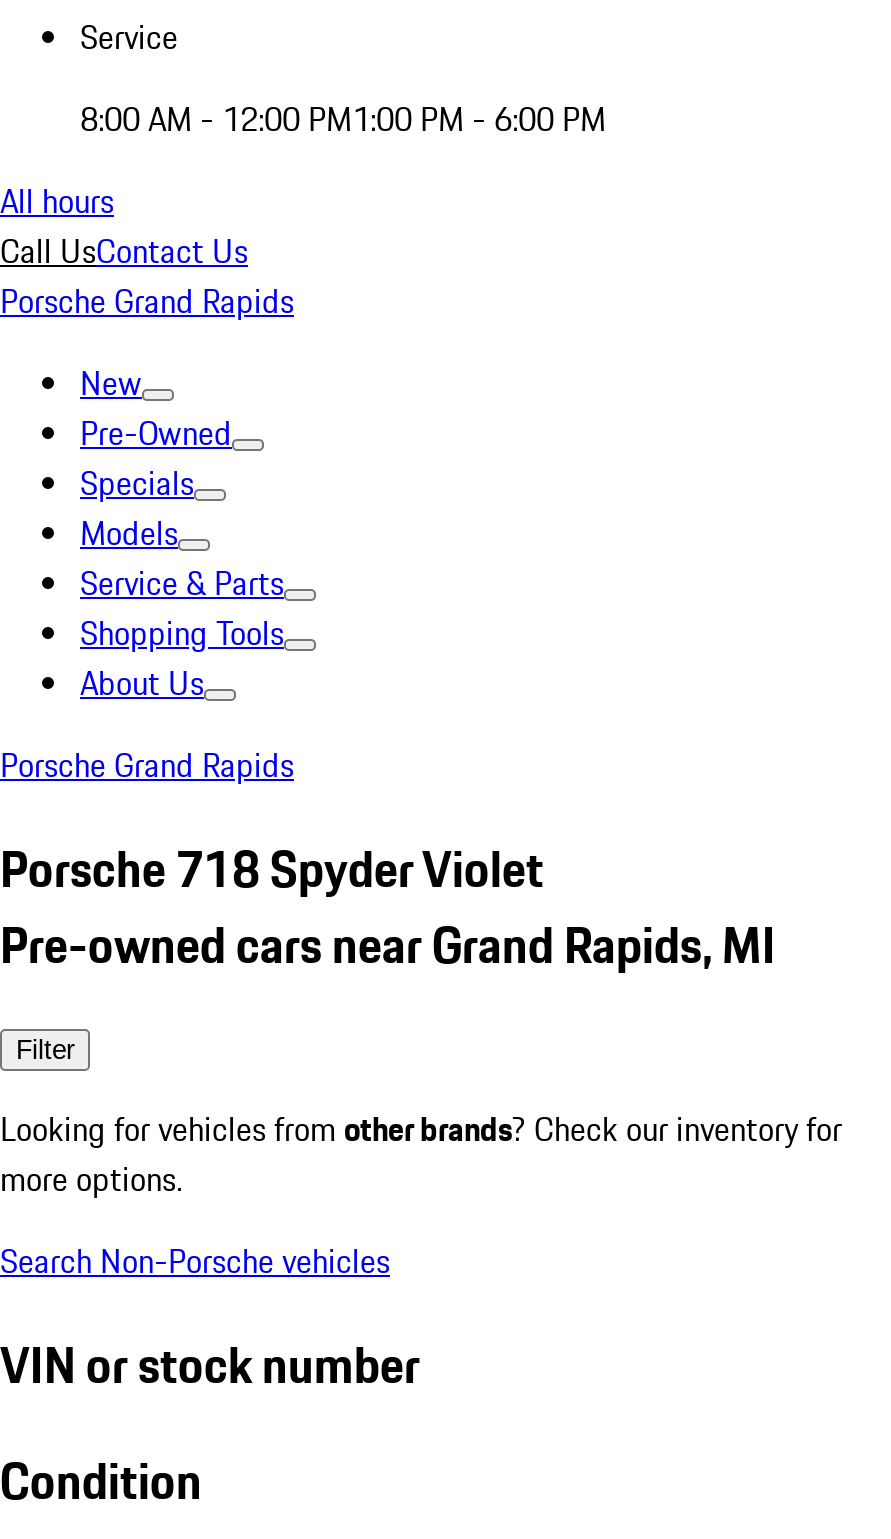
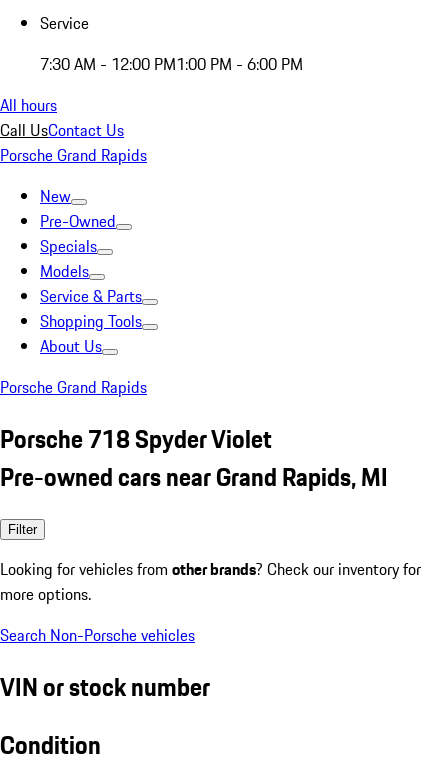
[80,95,606,143] 8:00 AM - 12:00 PM1:00 PM - 6:00 PM -> [40,52,303,76] 7:30 AM - 12:00 PM1:00 PM - 6:00 PM

